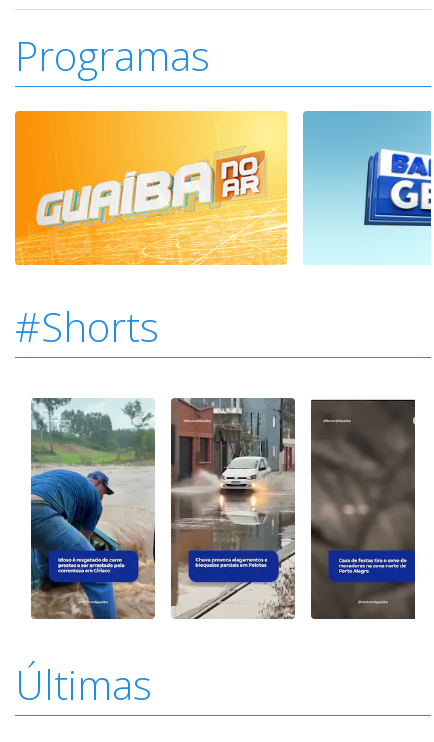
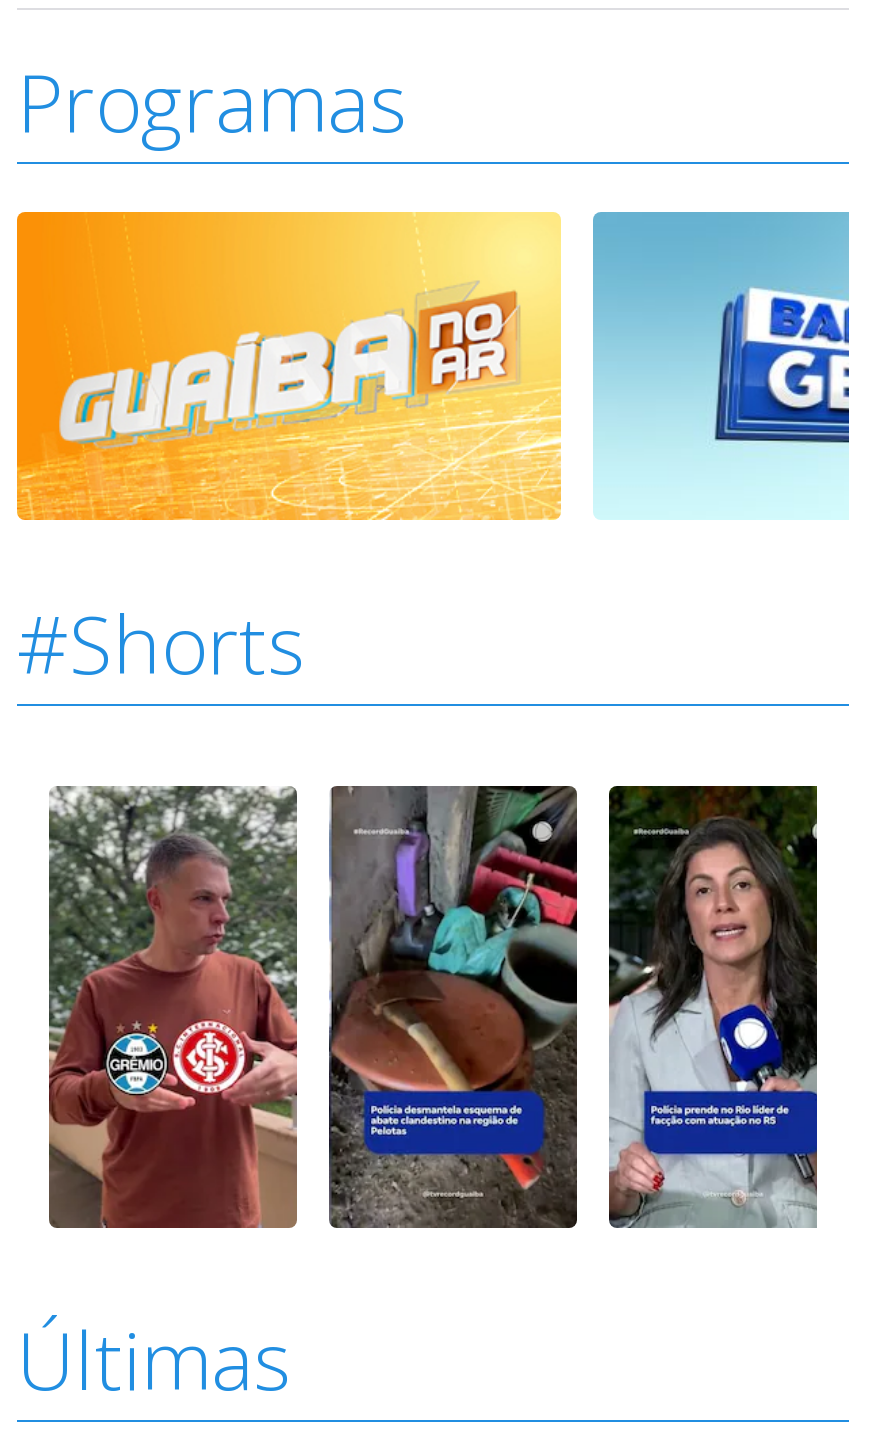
[30,398,156,620] [image] -> [47,784,299,1228] [image]
[170,398,296,619] [image] -> [327,786,579,1230] [image]
[310,398,415,620] [image] -> [607,784,817,1228] [image]

